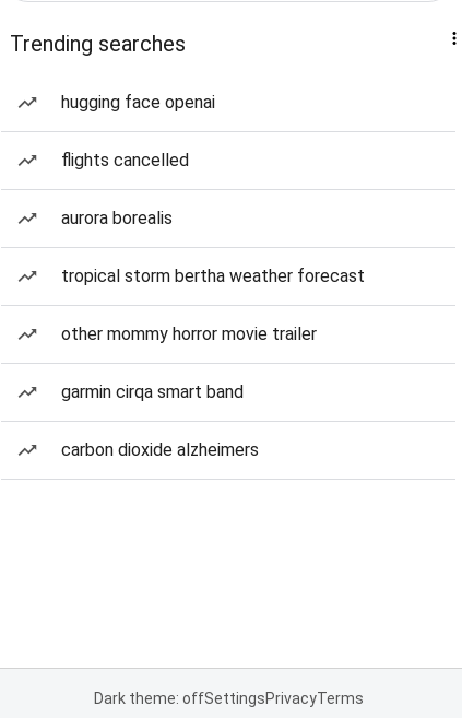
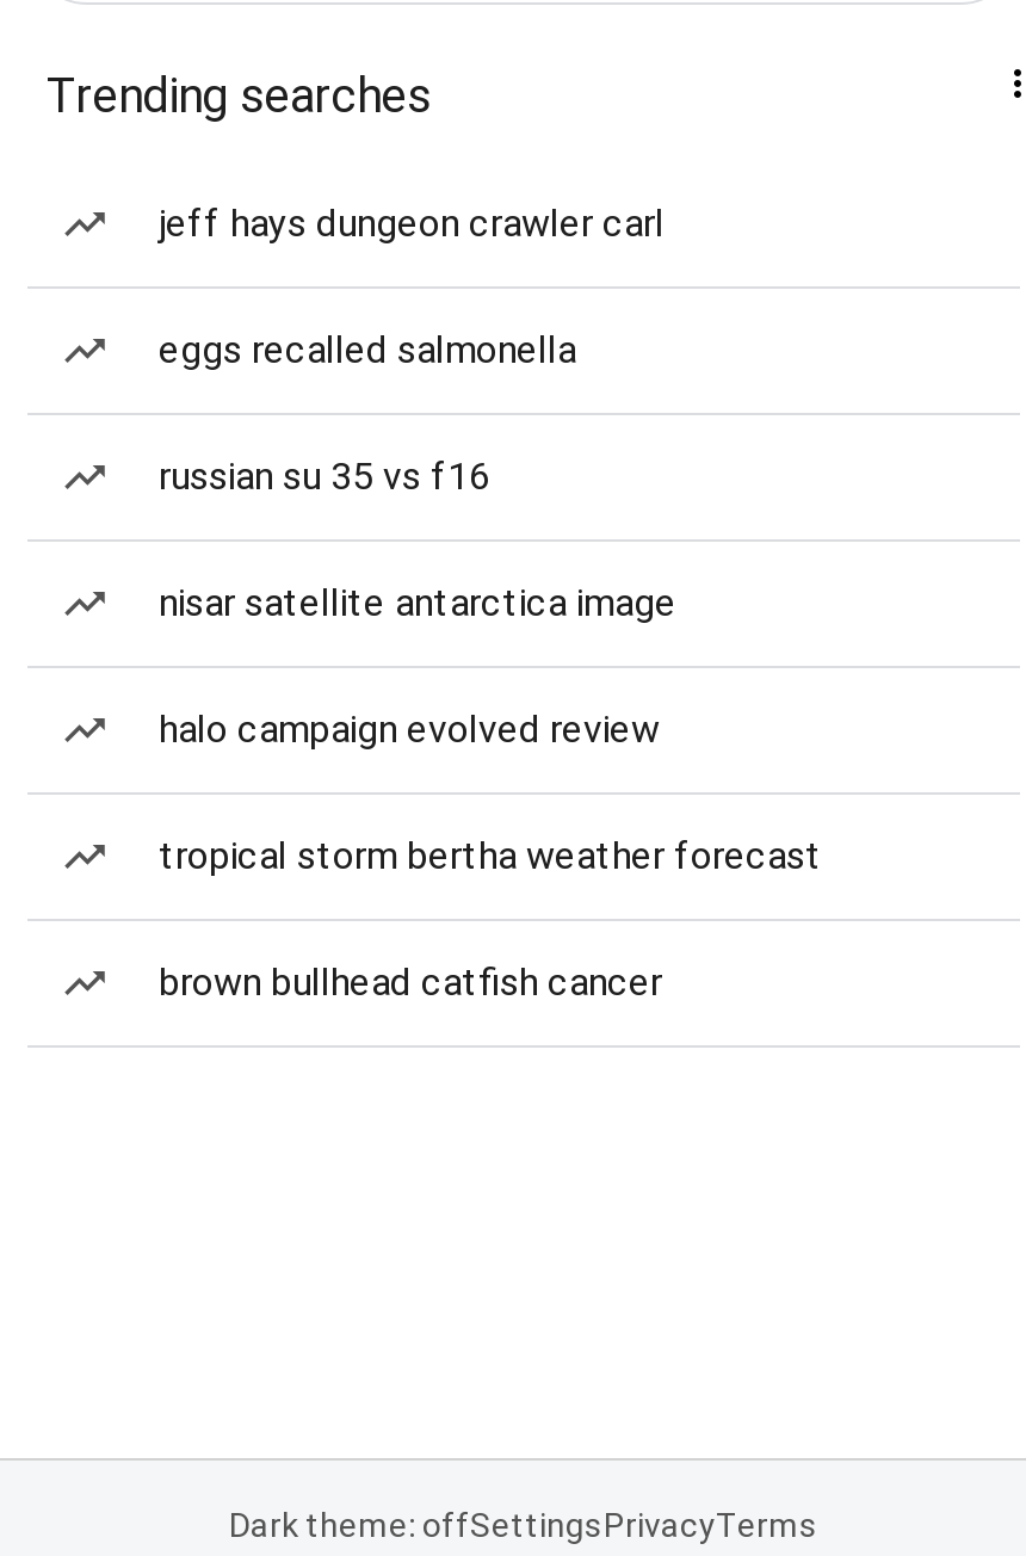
[61,92,215,228] hugging face openai | flights cancelled | aurora borealis -> [159,200,676,752] jeff hays dungeon crawler carl | eggs recalled salmonella | russian su 35 vs f16 | nisar satellite antarctica image | halo campaign evolved review
moved [61,266,365,286] -> [159,833,822,878]: tropical storm bertha weather forecast
[61,323,317,460] other mommy horror movie trailer | garmin cirqa smart band | carbon dioxide alzheimers -> [159,959,662,1005] brown bullhead catfish cancer

